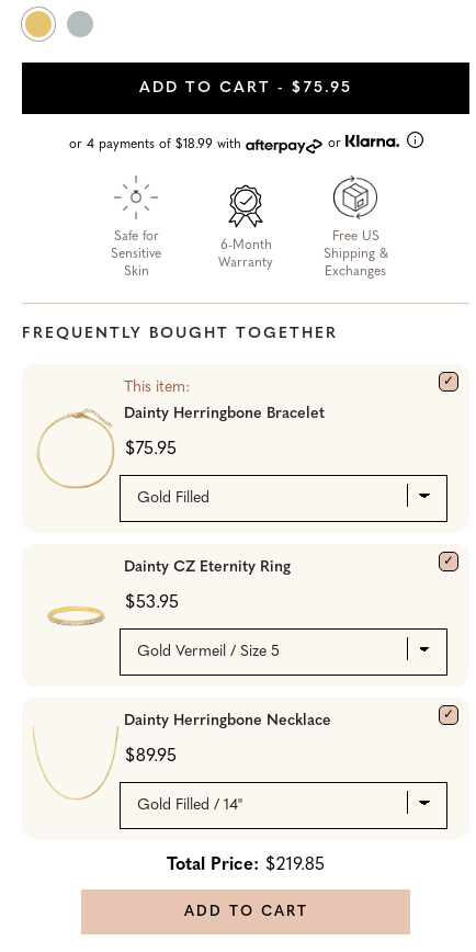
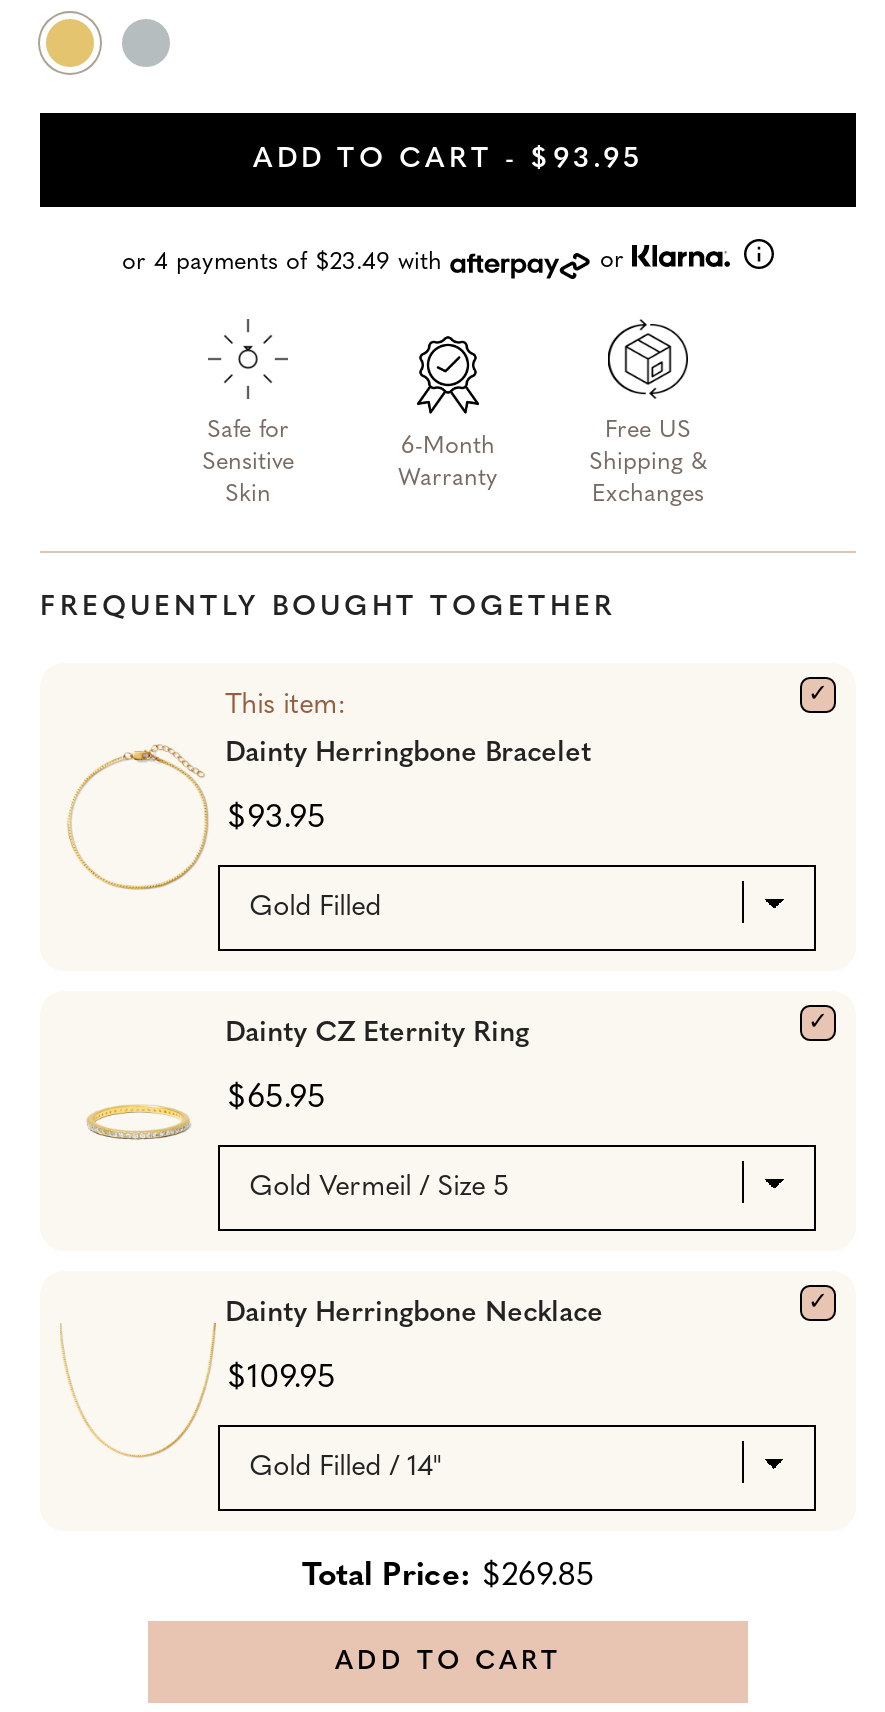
[139,80,352,96] ADD TO CART - $75.95 -> [253,145,643,175] ADD TO CART - $93.95
[69,138,245,151] or 4 payments of $18.99 with -> [122,251,450,275] or 4 payments of $23.49 with
[123,441,176,459] $75.95 -> [225,804,325,836] $93.95
[123,595,178,612] $53.95 -> [225,1084,325,1116] $65.95
[123,748,176,766] $89.95 -> [225,1364,335,1396] $109.95
[167,856,325,874] Total Price: $219.85 -> [302,1560,594,1592] Total Price: $269.85

